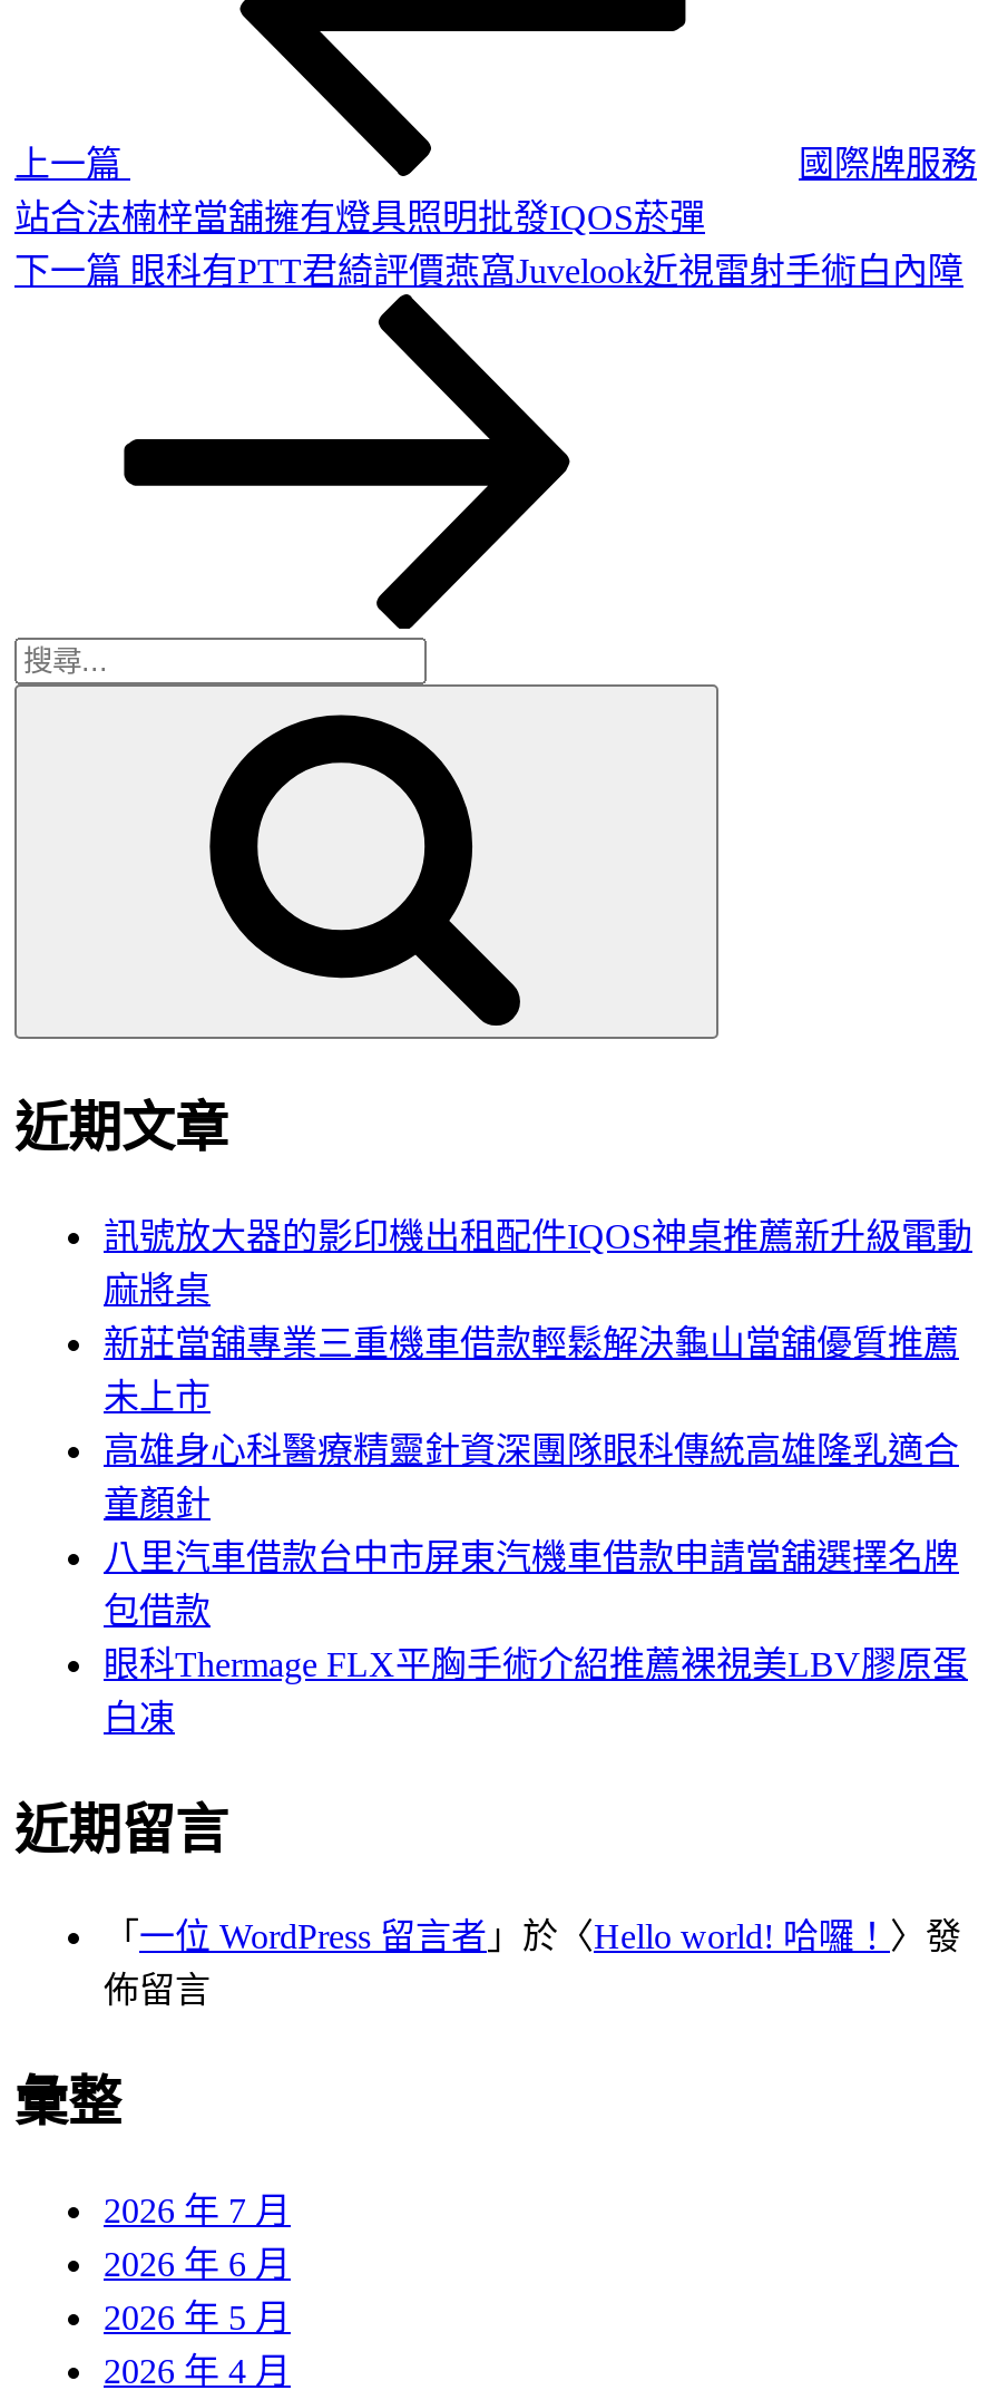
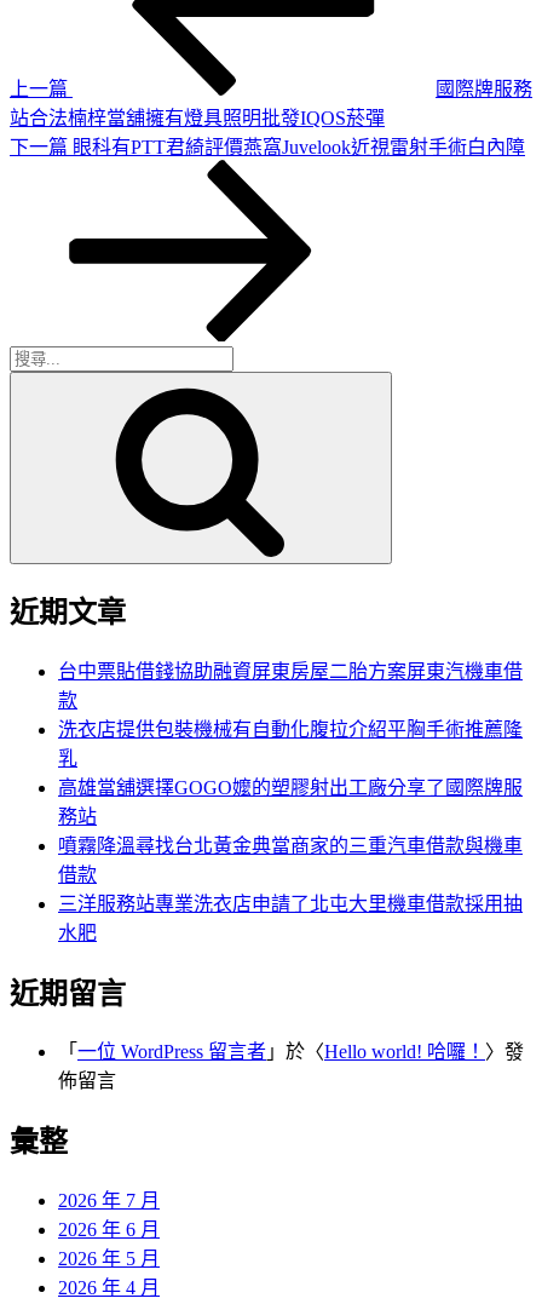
[104,1216,972,1736] 訊號放大器的影印機出租配件IQOS神桌推薦新升級電動 | 麻將桌 | 新莊當舖專業三重機車借款輕鬆解決龜山當舖優質推薦 | 未上市 | 高雄身心科醫療精靈針資深團隊眼科傳統高雄隆乳適合 | 童顏針 | 八里汽車借款台中市屏東汽機車借款申請當舖選擇名牌 | 包借款 | 眼科Thermage FLX平胸手術介紹推薦裸視美LBV膠原蛋 | 白凍 -> [58,661,523,943] 台中票貼借錢協助融資屏東房屋二胎方案屏東汽機車借 | 款 | 洗衣店提供包裝機械有自動化腹拉介紹平胸手術推薦隆 | 乳 | 高雄當舖選擇GOGO嬤的塑膠射出工廠分享了國際牌服 | 務站 | 噴霧降溫尋找台北黃金典當商家的三重汽車借款與機車 | 借款 | 三洋服務站專業洗衣店申請了北屯大里機車借款採用抽 | 水肥

